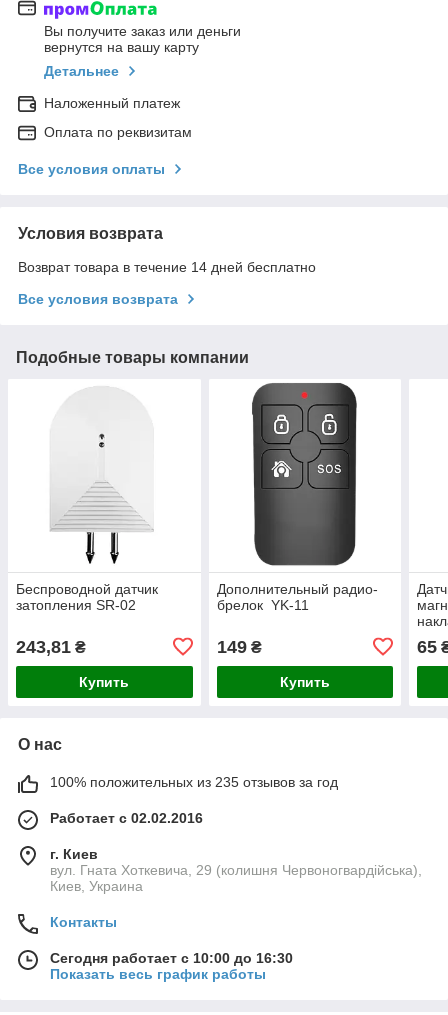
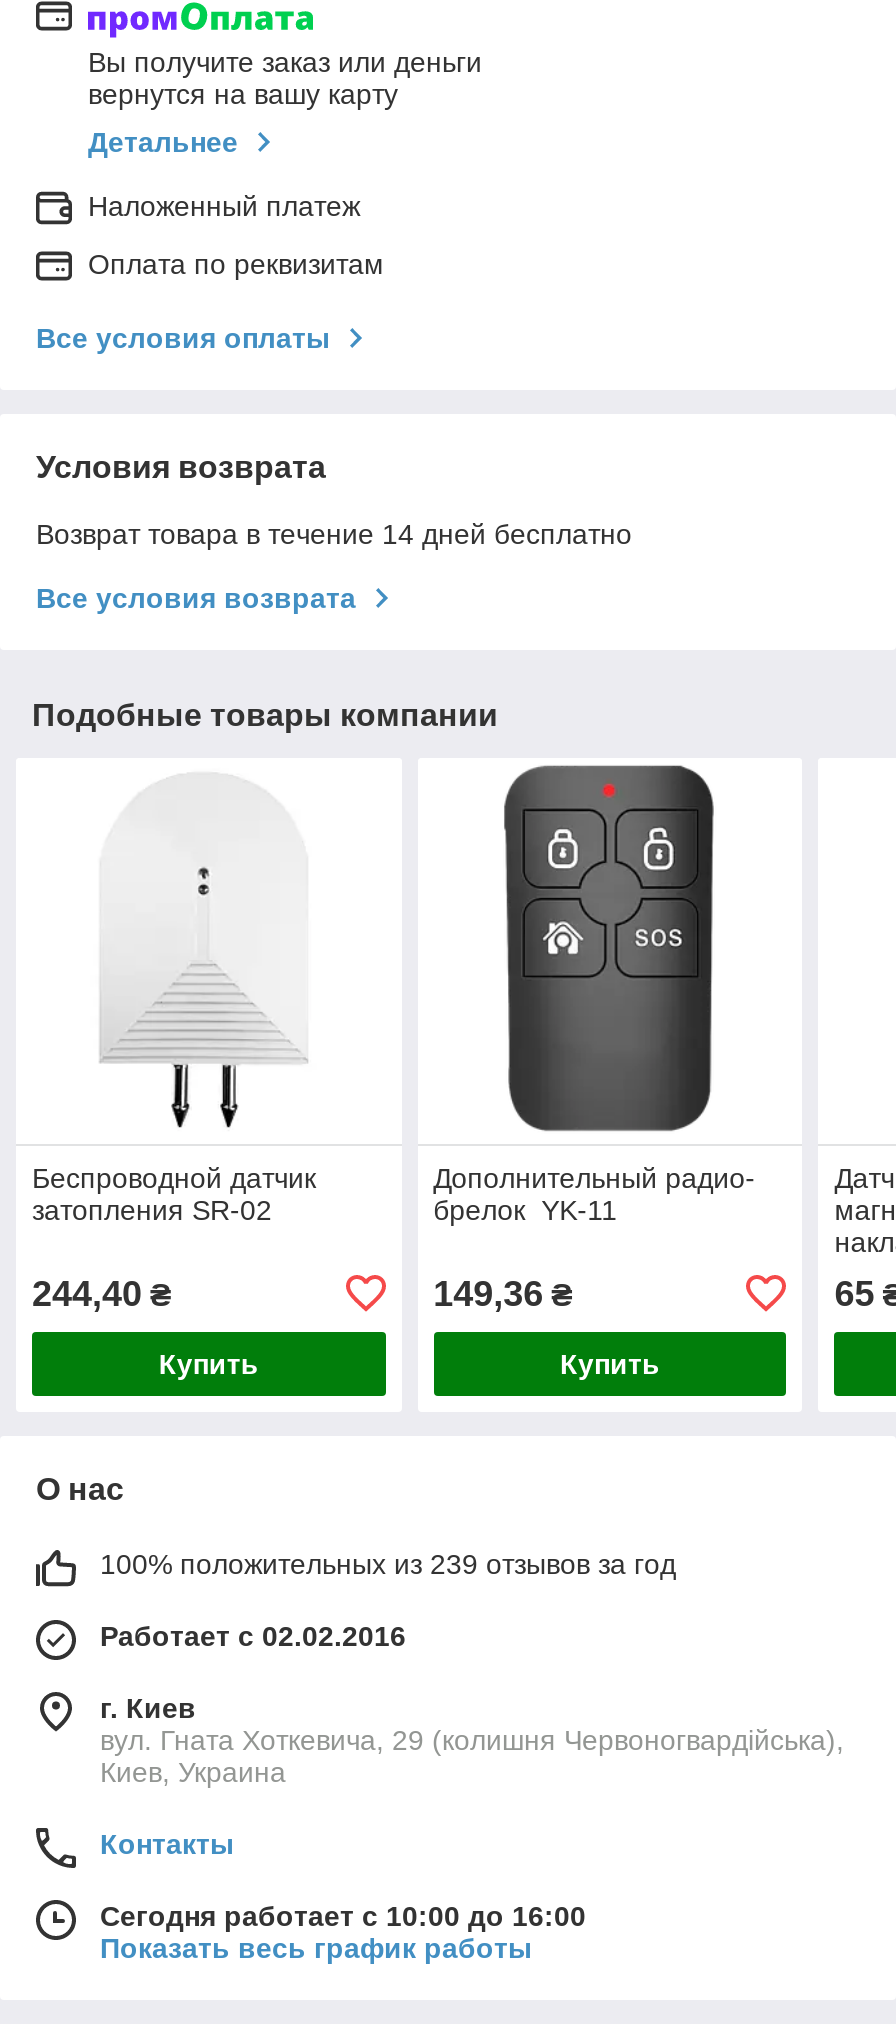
[16,637,86,657] 243,81 ₴ -> [32,1274,172,1314] 244,40 ₴
[217,637,262,657] 149 ₴ -> [433,1274,573,1314] 149,36 ₴
[50,774,338,790] 100% положительных из 235 отзывов за год -> [100,1548,676,1580] 100% положительных из 239 отзывов за год
[50,950,293,966] Сегодня работает с 10:00 до 16:30 -> [100,1900,586,1932] Сегодня работает с 10:00 до 16:00

